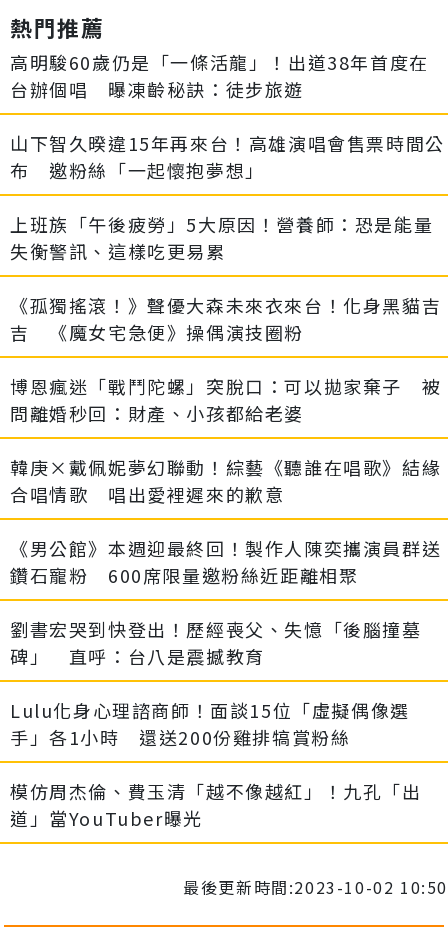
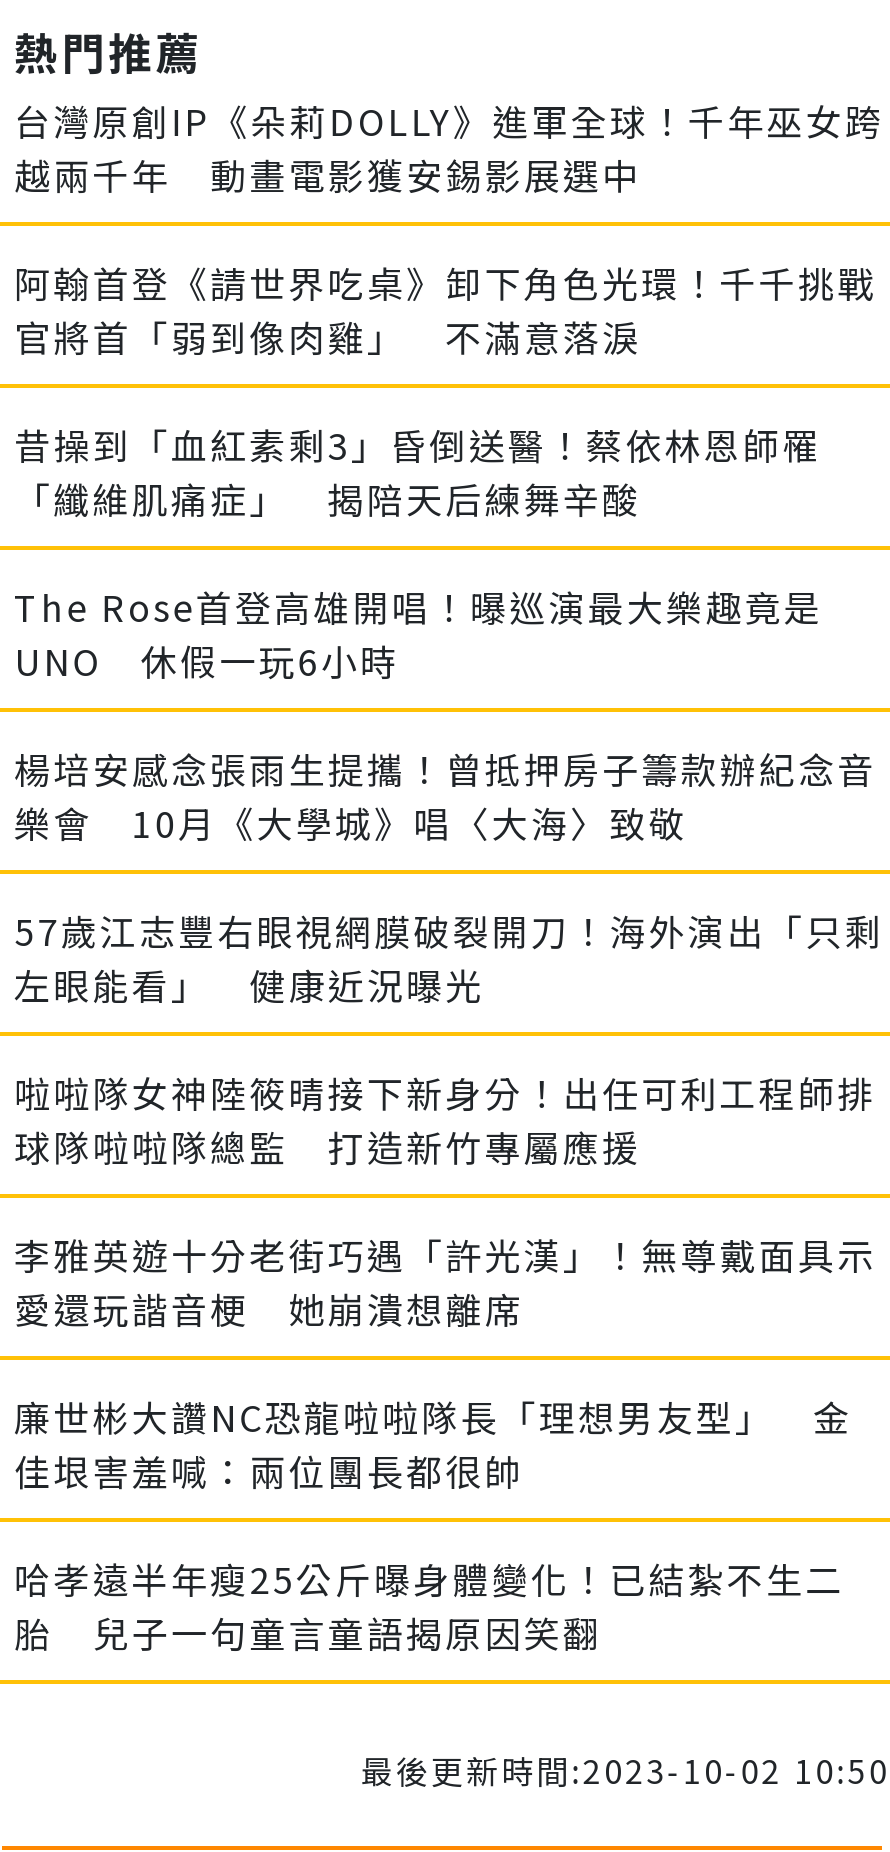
[10,48,429,101] 高明駿60歲仍是「一條活龍」！出道38年首度在 | 台辦個唱 曝凍齡秘訣：徒步旅遊 -> [14,93,884,199] 台灣原創IP《朵莉DOLLY》進軍全球！千年巫女跨 | 越兩千年 動畫電影獲安錫影展選中
[10,129,445,182] 山下智久暌違15年再來台！高雄演唱會售票時間公 | 布 邀粉絲「一起懷抱夢想」 -> [14,255,876,361] 阿翰首登《請世界吃桌》卸下角色光環！千千挑戰 | 官將首「弱到像肉雞」 不滿意落淚
[10,210,433,263] 上班族「午後疲勞」5大原因！營養師：恐是能量 | 失衡警訊、這樣吃更易累 -> [14,417,821,523] 昔操到「血紅素剩3」昏倒送醫！蔡依林恩師罹 | 「纖維肌痛症」 揭陪天后練舞辛酸
[10,291,441,344] 《孤獨搖滾！》聲優大森未來衣來台！化身黑貓吉 | 吉 《魔女宅急便》操偶演技圈粉 -> [14,579,823,685] The Rose首登高雄開唱！曝巡演最大樂趣竟是 | UNO 休假一玩6小時
[10,372,441,425] 博恩瘋迷「戰鬥陀螺」突脫口：可以拋家棄子 被 | 問離婚秒回：財產、小孩都給老婆 -> [14,741,876,847] 楊培安感念張雨生提攜！曾抵押房子籌款辦紀念音 | 樂會 10月《大學城》唱〈大海〉致敬
[10,453,441,506] 韓庚×戴佩妮夢幻聯動！綜藝《聽誰在唱歌》結緣 | 合唱情歌 唱出愛裡遲來的歉意 -> [14,903,884,1009] 57歲江志豐右眼視網膜破裂開刀！海外演出「只剩 | 左眼能看」 健康近況曝光
[10,534,441,587] 《男公館》本週迎最終回！製作人陳奕攜演員群送 | 鑽石寵粉 600席限量邀粉絲近距離相聚 -> [14,1065,876,1171] 啦啦隊女神陸筱晴接下新身分！出任可利工程師排 | 球隊啦啦隊總監 打造新竹專屬應援
[10,615,422,668] 劉書宏哭到快登出！歷經喪父、失憶「後腦撞墓 | 碑」 直呼：台八是震撼教育 -> [14,1227,876,1333] 李雅英遊十分老街巧遇「許光漢」！無尊戴面具示 | 愛還玩諧音梗 她崩潰想離席
[10,696,410,749] Lulu化身心理諮商師！面談15位「虛擬偶像選 | 手」各1小時 還送200份雞排犒賞粉絲 -> [14,1389,852,1495] 廉世彬大讚NC恐龍啦啦隊長「理想男友型」 金 | 佳垠害羞喊：兩位團長都很帥
[10,777,422,830] 模仿周杰倫、費玉清「越不像越紅」！九孔「出 | 道」當YouTuber曝光 -> [14,1551,844,1657] 哈孝遠半年瘦25公斤曝身體變化！已結紮不生二 | 胎 兒子一句童言童語揭原因笑翻

